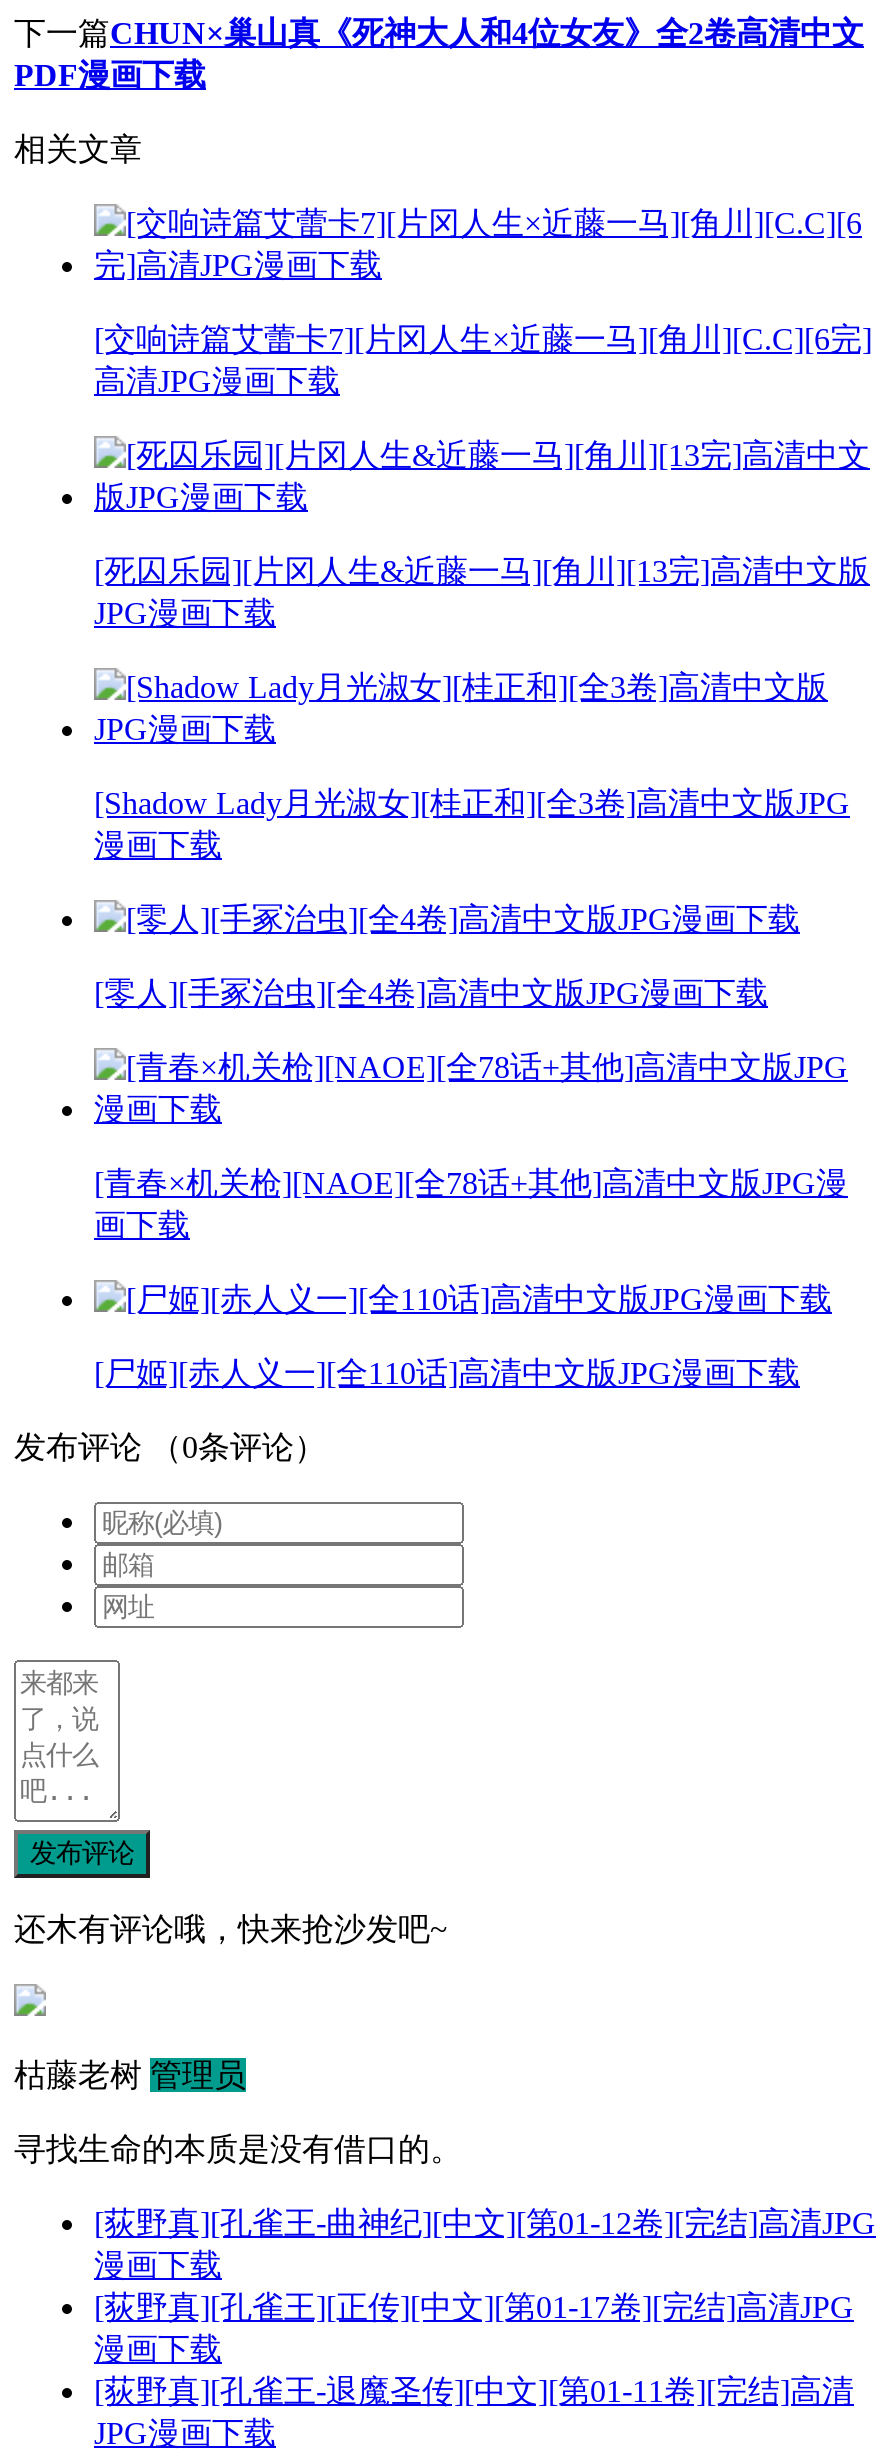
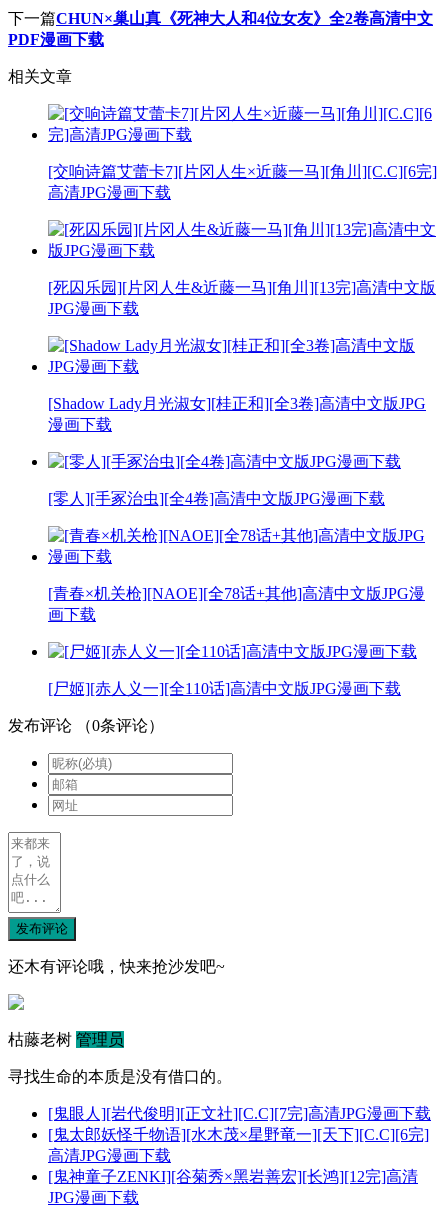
[94,2206,876,2408] [荻野真][孔雀王-曲神纪][中文][第01-12卷][完结]高清JPG | 漫画下载 | [荻野真][孔雀王][正传][中文][第01-17卷][完结]高清JPG | 漫画下载 | [荻野真][孔雀王-退魔圣传][中文][第01-11卷][完结]高清 -> [48,1105,431,1185] [鬼眼人][岩代俊明][正文社][C.C][7完]高清JPG漫画下载 | [鬼太郎妖怪千物语][水木茂×星野竜一][天下][C.C][6完] | 高清JPG漫画下载 | [鬼神童子ZENKI][谷菊秀×黑岩善宏][长鸿][12完]高清

